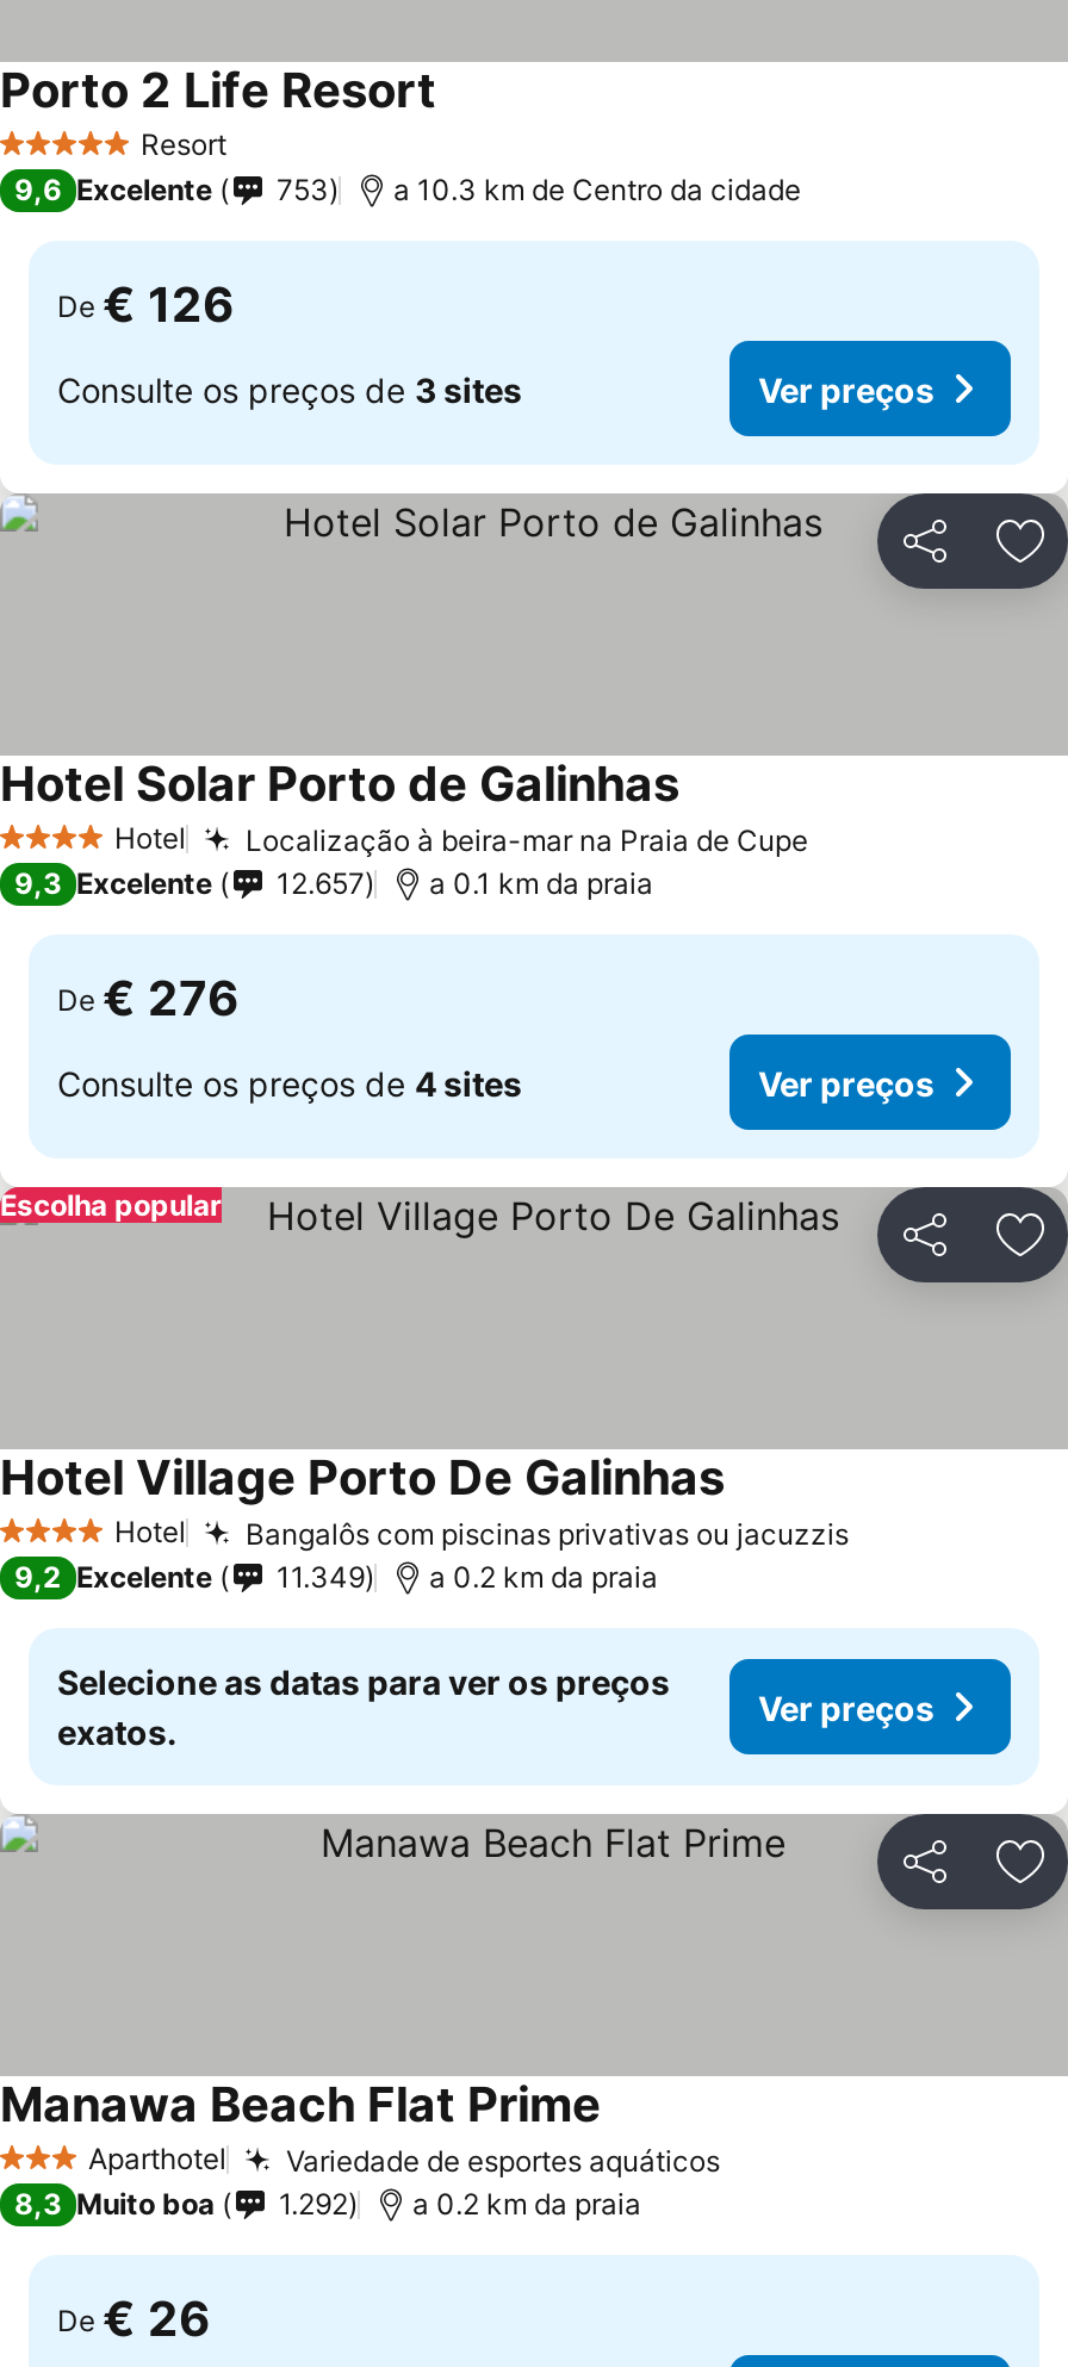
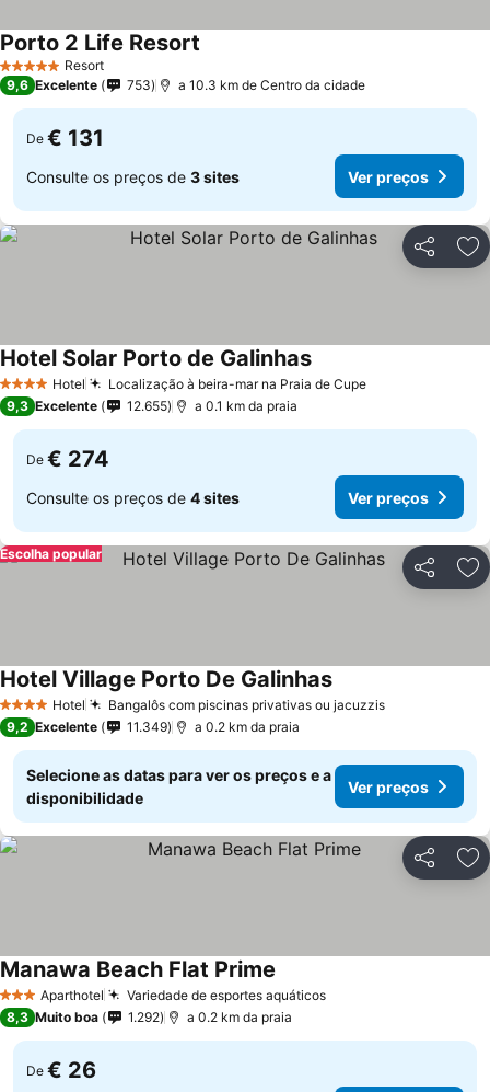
[57,277,234,334] De € 126 -> [26,125,104,151] De € 131
[277,865,365,901] 12.657 -> [127,398,167,414] 12.655
[57,970,238,1027] De € 276 -> [26,446,109,472] De € 274
[57,1661,670,1752] Selecione as datas para ver os preços | exatos. -> [26,766,331,807] Selecione as datas para ver os preços e a | disponibilidade

